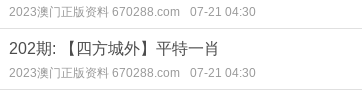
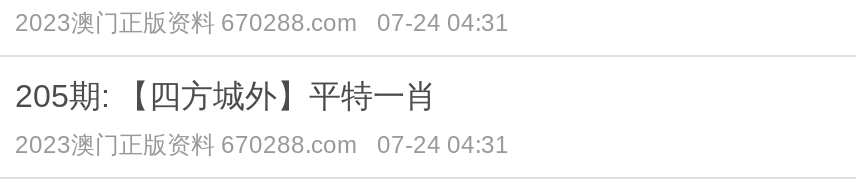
[9,5,256,19] 2023澳门正版资料 670288.com 07-21 04:30 -> [15,9,509,37] 2023澳门正版资料 670288.com 07-24 04:31
[9,40,220,57] 202期: 【四方城外】平特一肖 -> [15,79,437,113] 205期: 【四方城外】平特一肖
[9,66,256,80] 2023澳门正版资料 670288.com 07-21 04:30 -> [15,131,509,159] 2023澳门正版资料 670288.com 07-24 04:31

